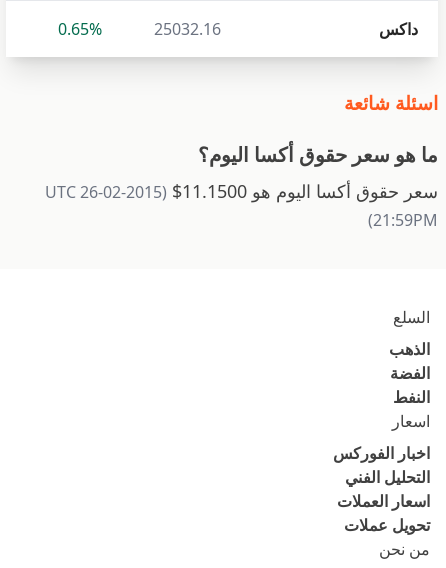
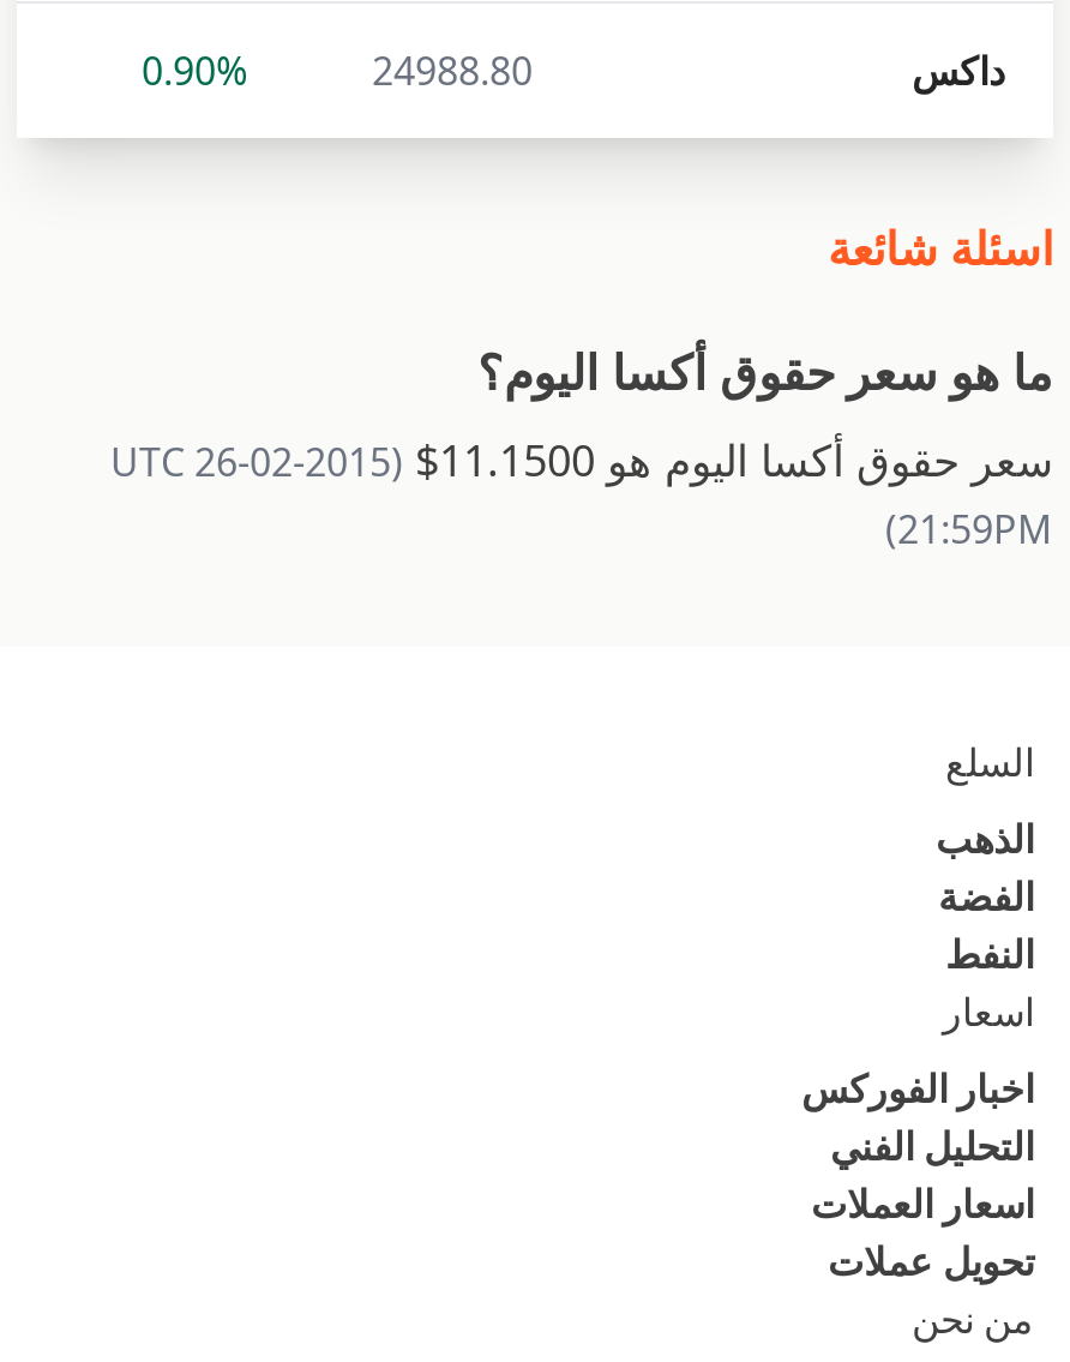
[58,18,102,40] 0.65% -> [142,44,247,96] 0.90%
[154,18,221,40] 25032.16 -> [372,44,533,96] 24988.80

